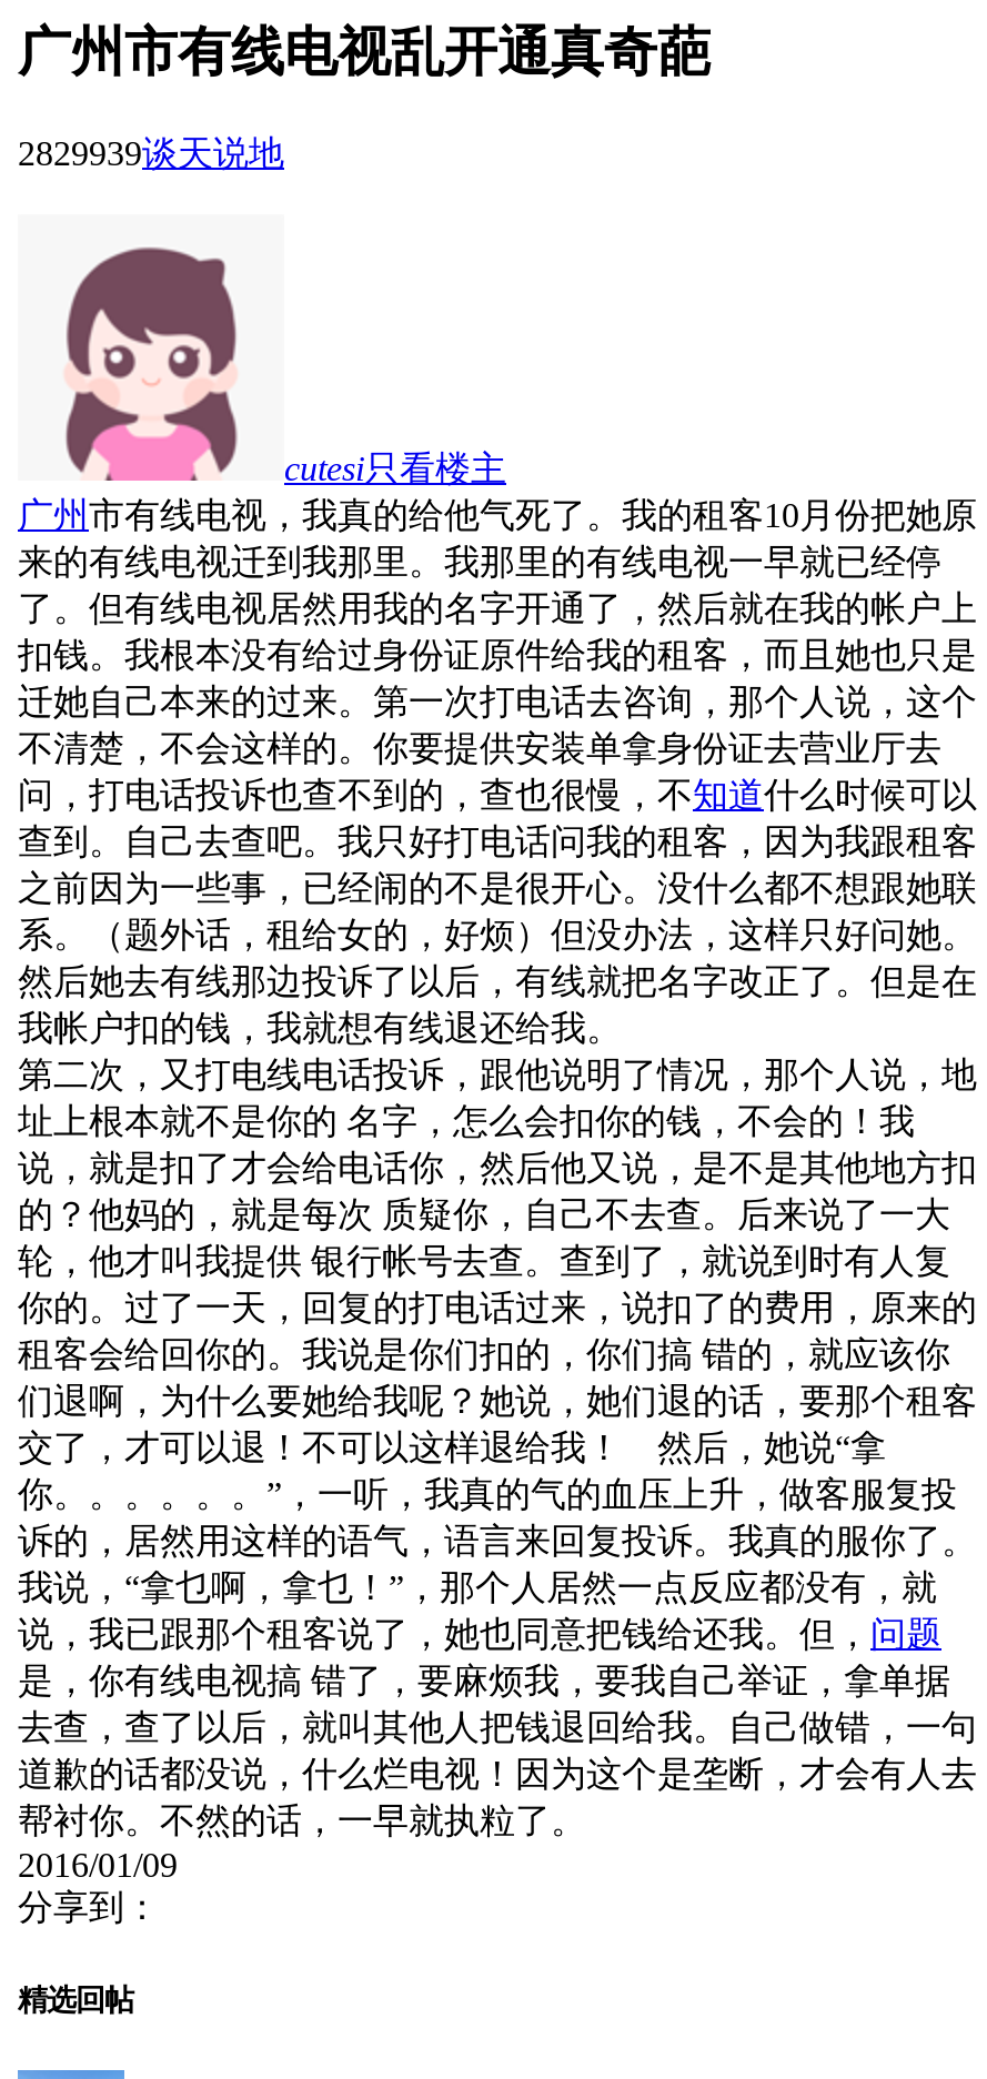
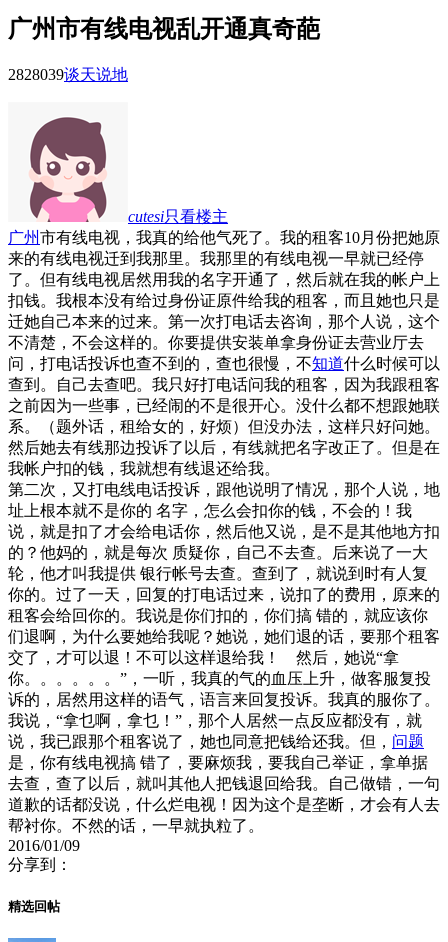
[18,134,284,172] 2829939谈天说地 -> [8,66,128,83] 2828039谈天说地

